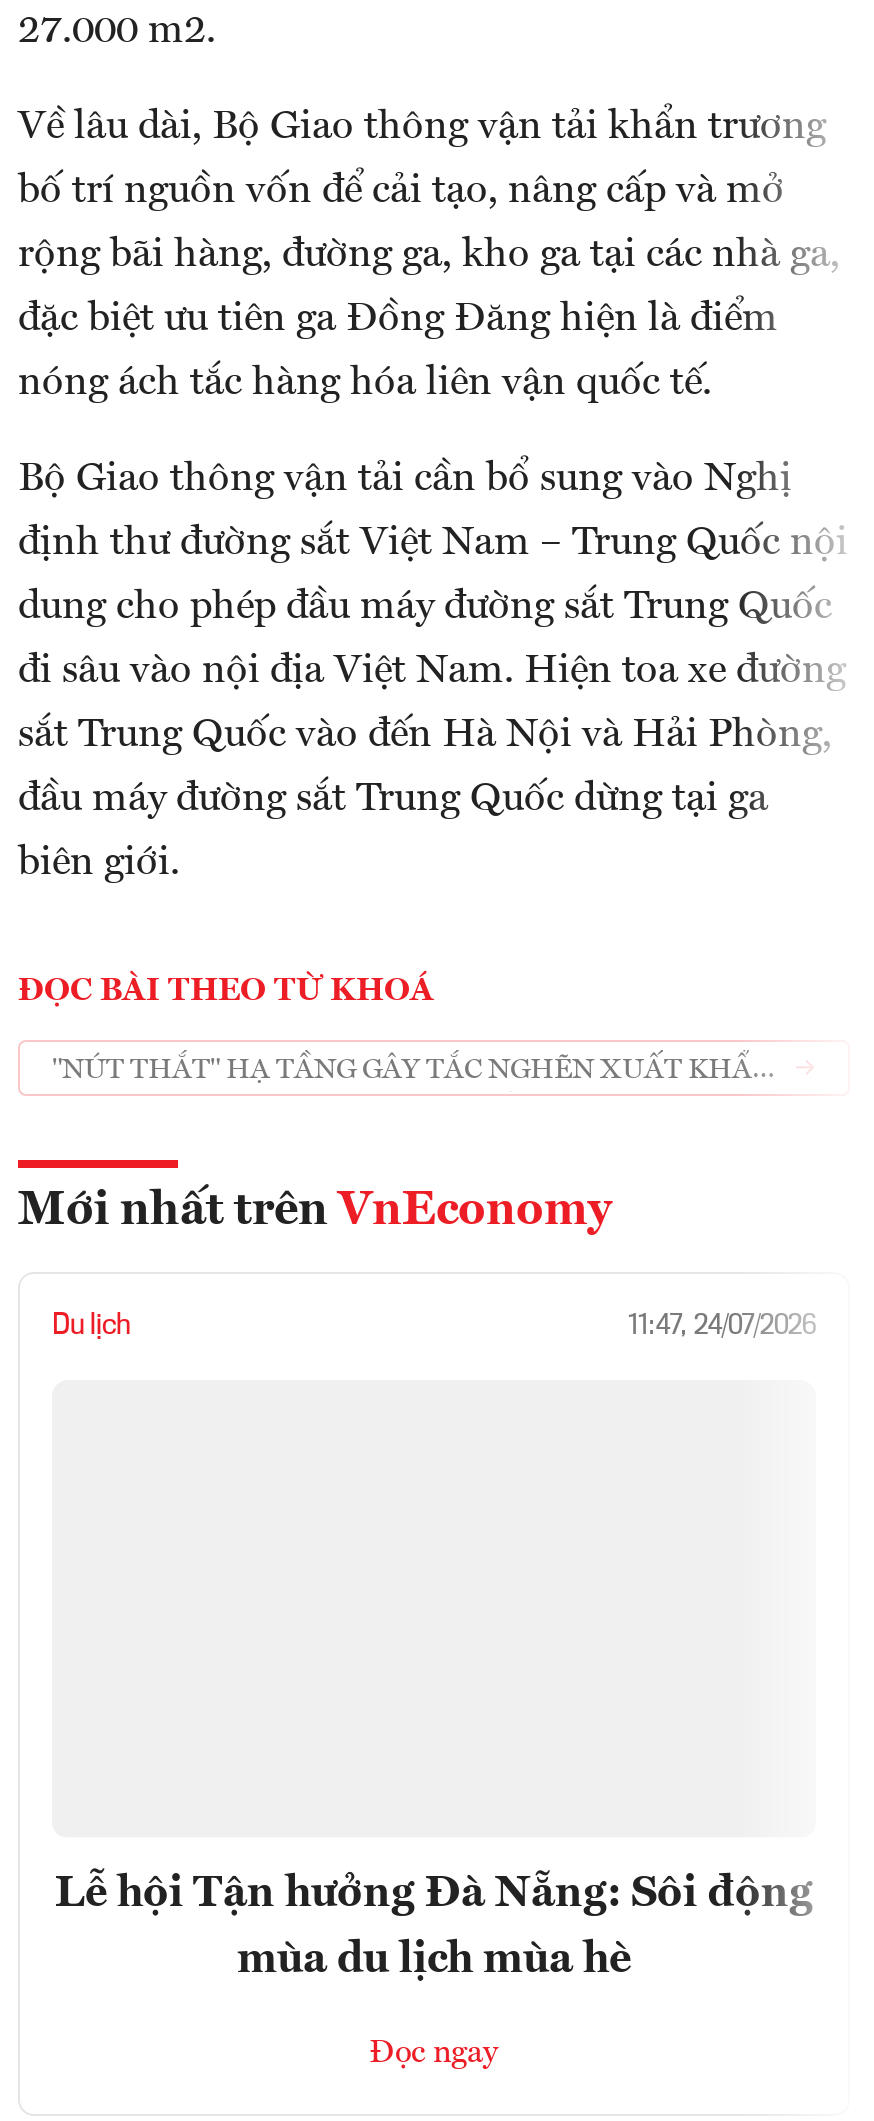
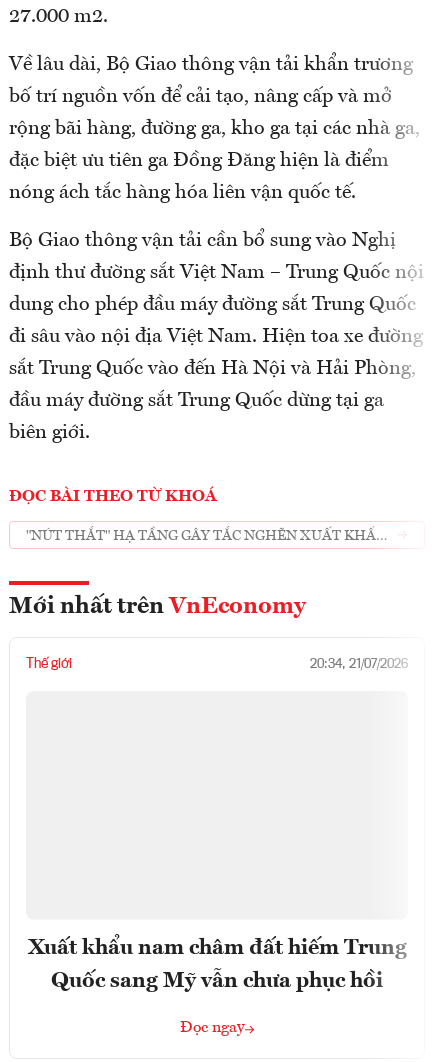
[52,1312,816,1340] Du lịch | 11:47, 24/07/2026 -> [26,657,408,671] Thế giới | 20:34, 21/07/2026
[55,1873,813,1917] Lễ hội Tận hưởng Đà Nẵng: Sôi động -> [27,937,406,959] Xuất khẩu nam châm đất hiếm Trung
[237,1939,631,1983] mùa du lịch mùa hè -> [51,970,383,992] Quốc sang Mỹ vẫn chưa phục hồi

